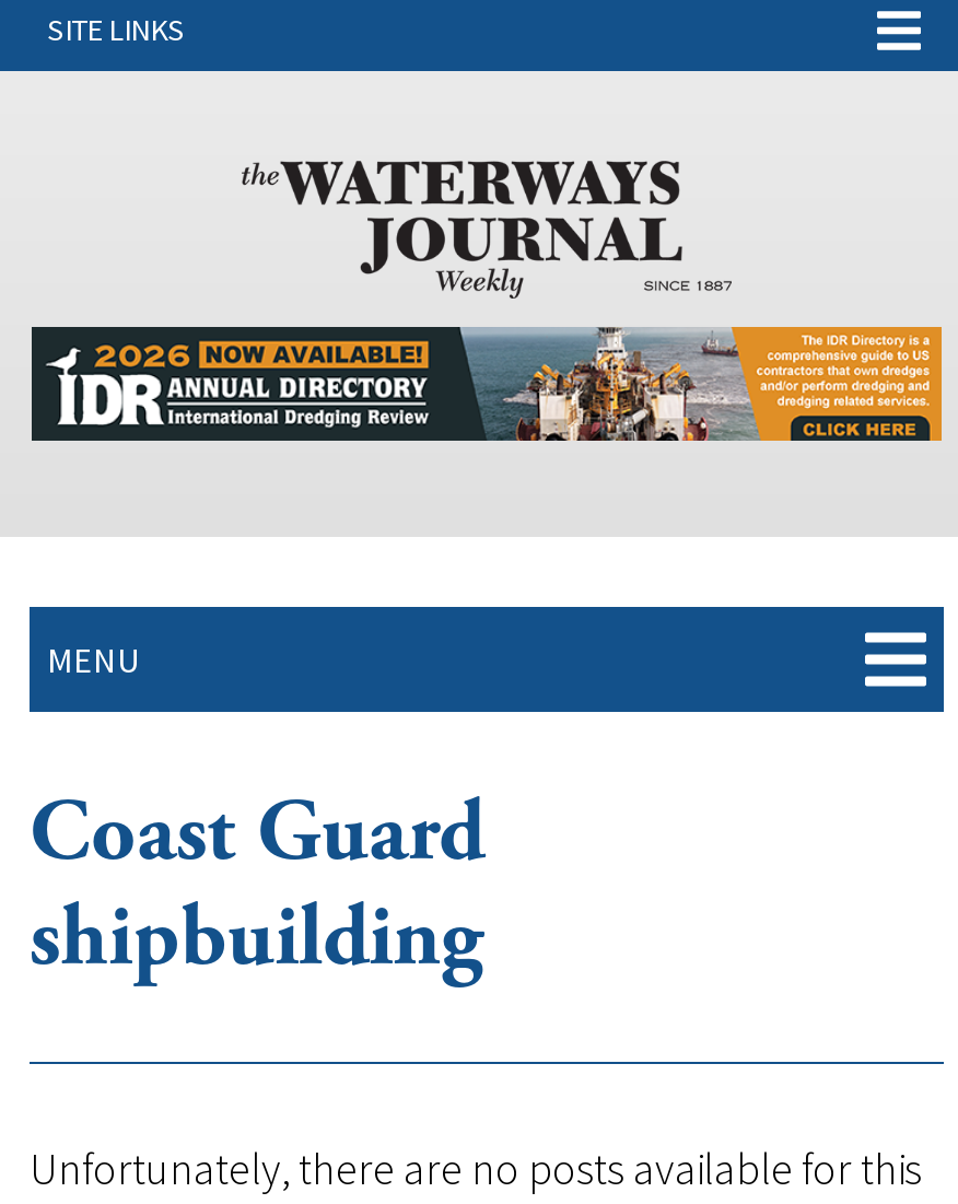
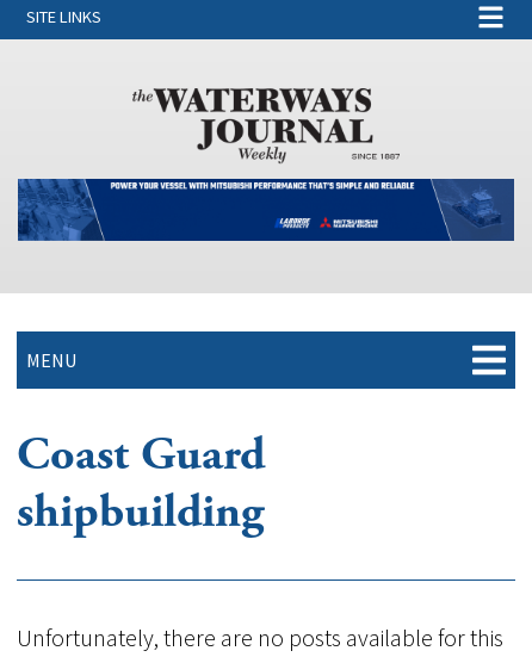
[30,325,944,443] [image] -> [17,178,515,242] [image]

